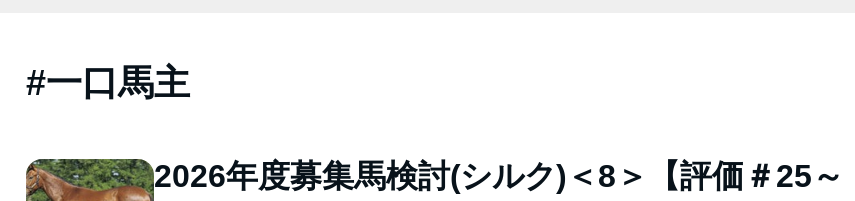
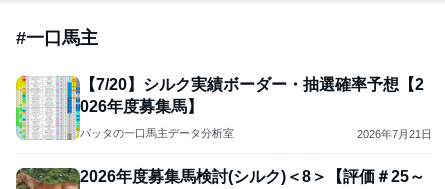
none -> [15,75,432,141] [image] | 【7/20】シルク実績ボーダー・抽選確率予想【2 | 026年度募集馬】 | バッタの一口馬主データ分析室 | 2026年7月21日

